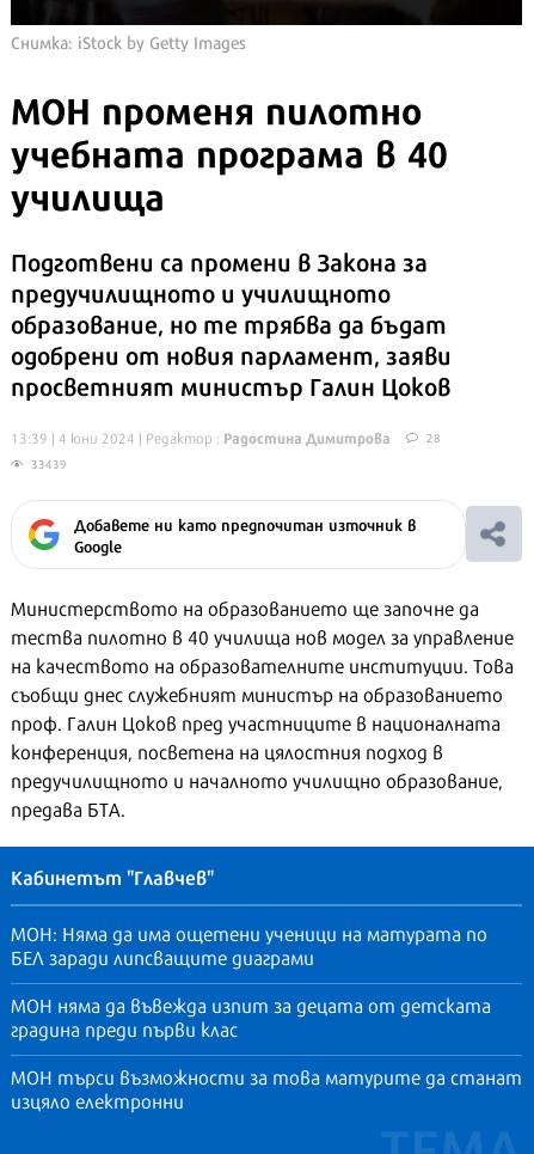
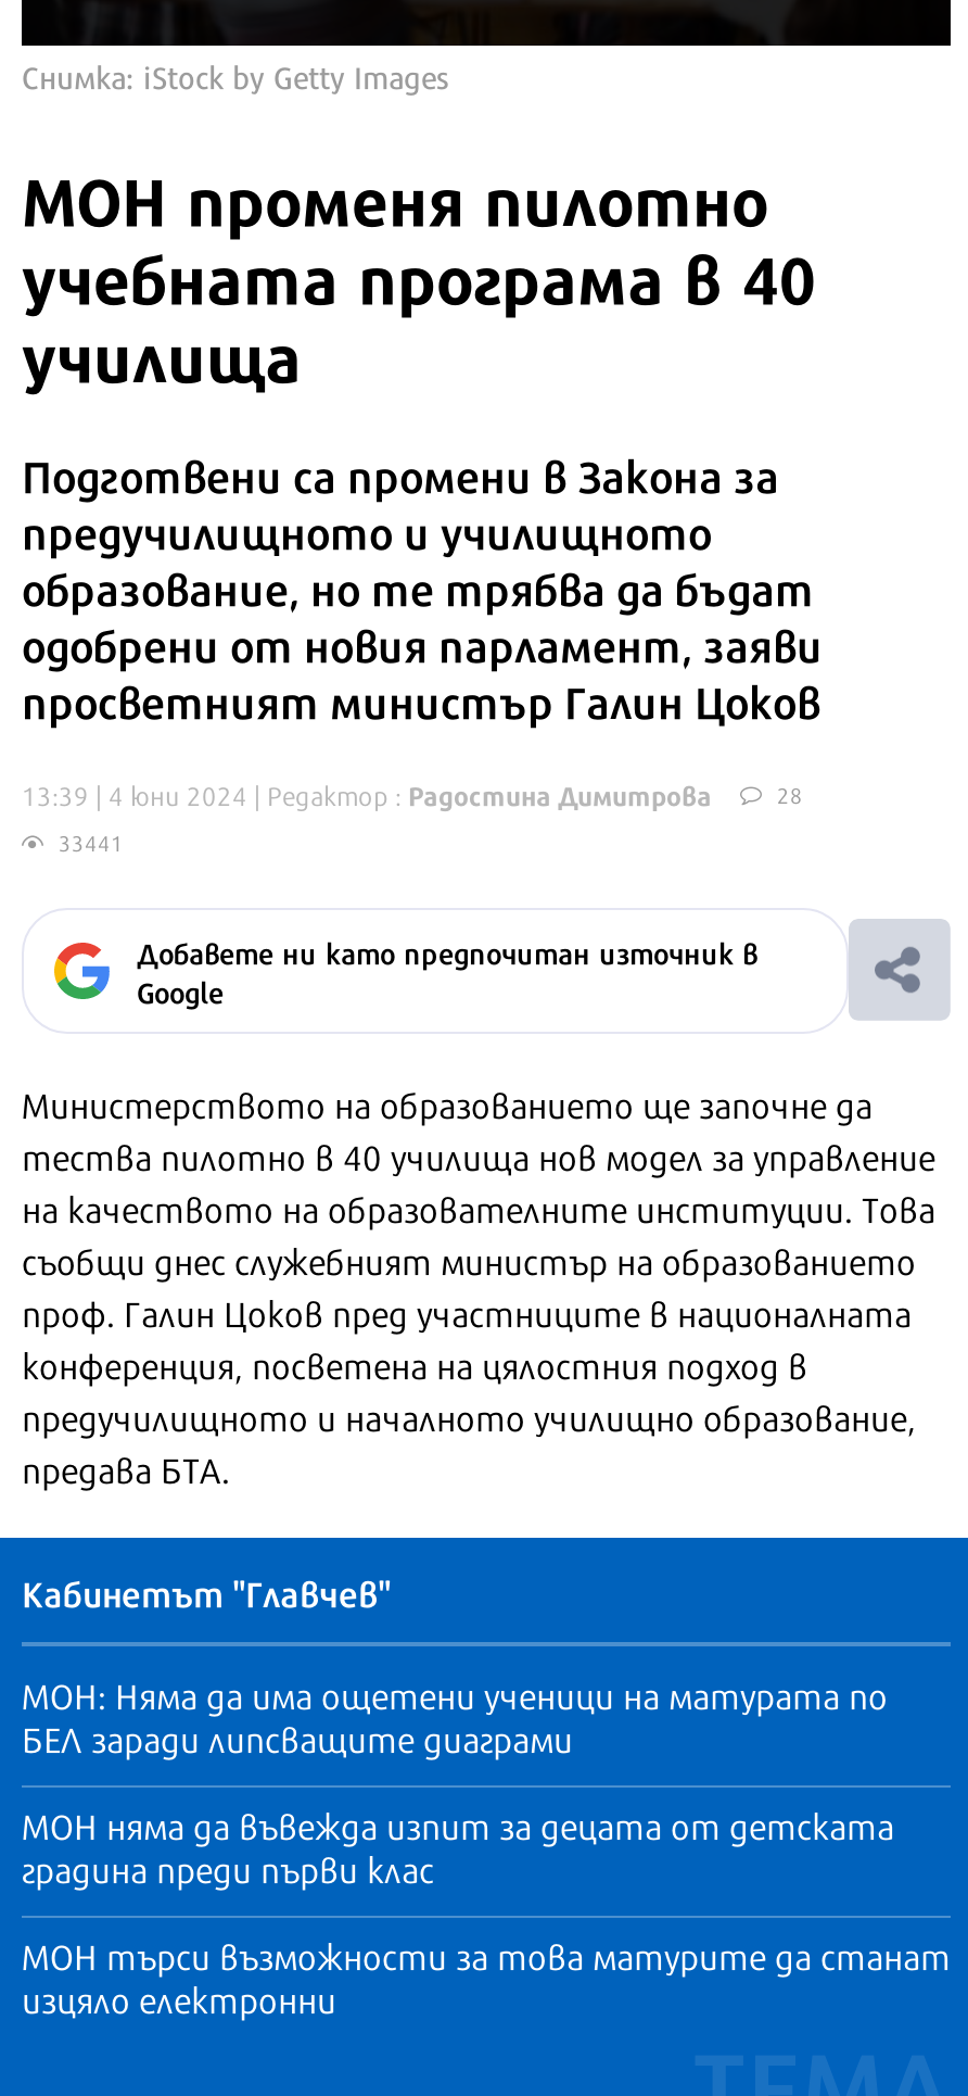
[31,454,67,472] 33439 -> [59,824,124,857] 33441

